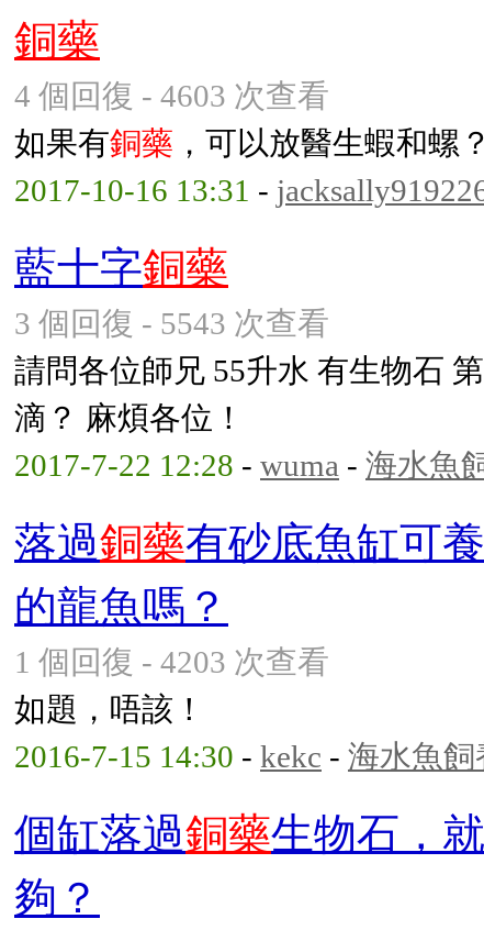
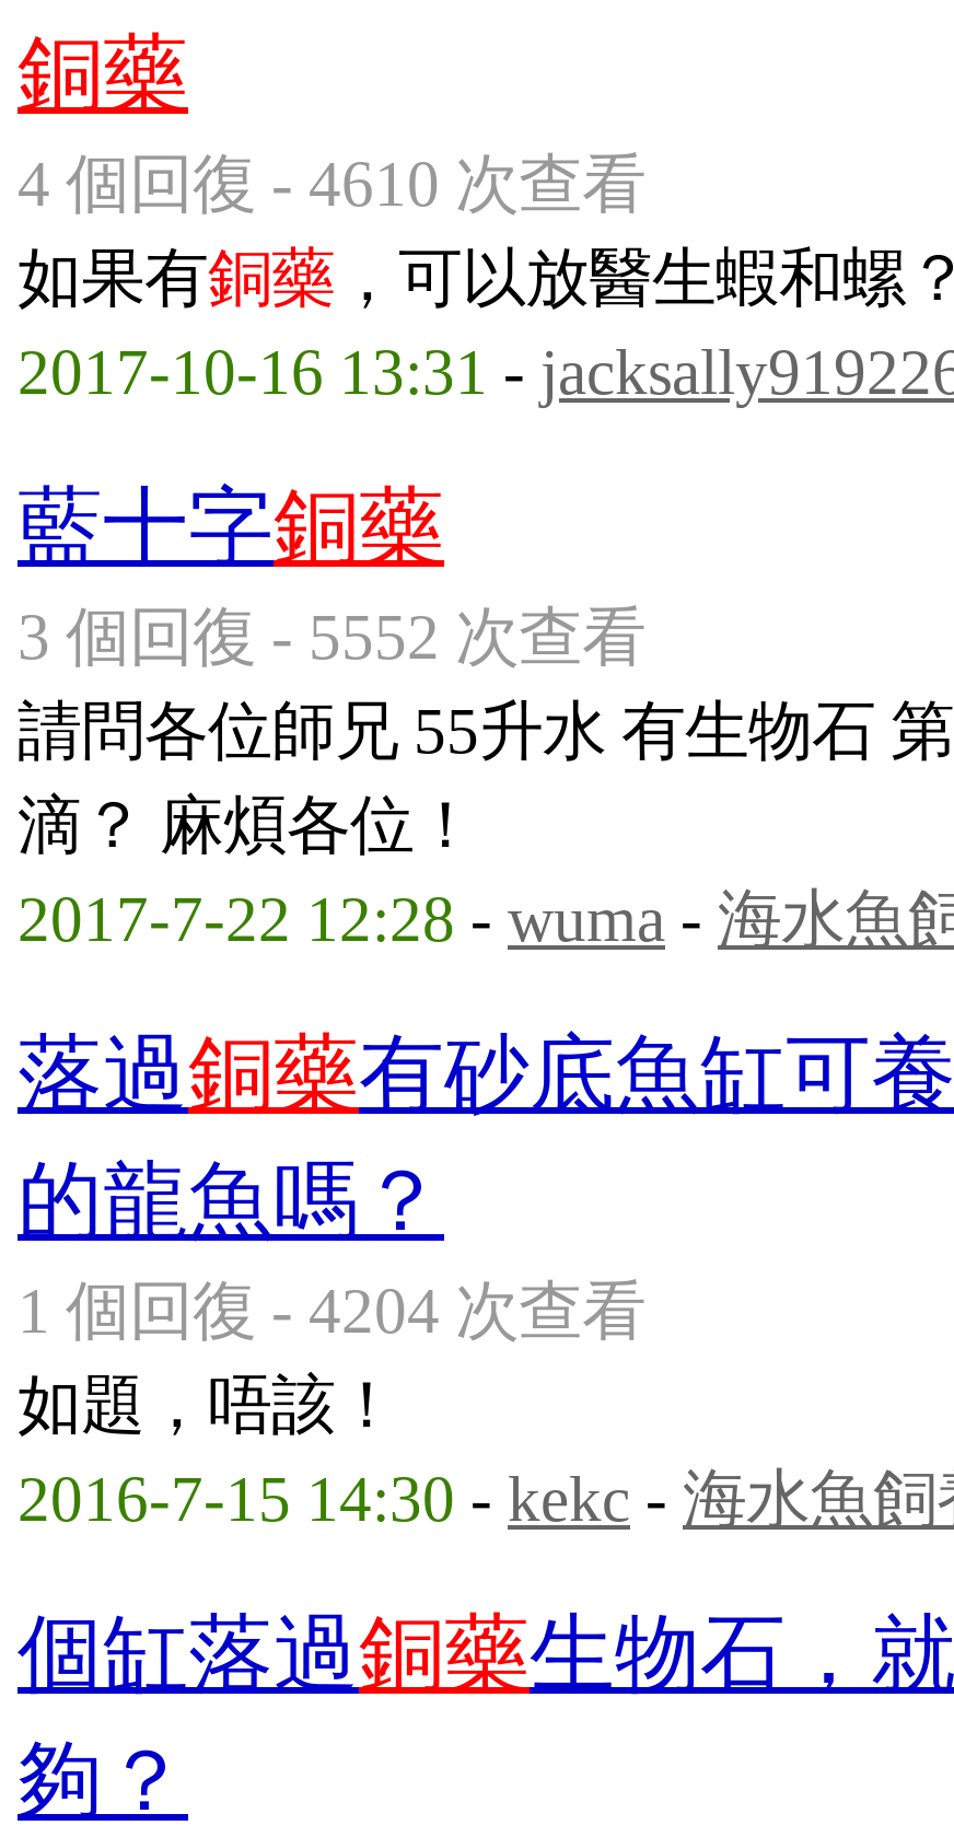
[14,78,329,113] 4 個回復 - 4603 次查看 -> [18,149,645,219] 4 個回復 - 4610 次查看
[14,306,329,341] 3 個回復 - 5543 次查看 -> [18,602,645,672] 3 個回復 - 5552 次查看
[14,644,329,679] 1 個回復 - 4203 次查看 -> [18,1276,645,1346] 1 個回復 - 4204 次查看

